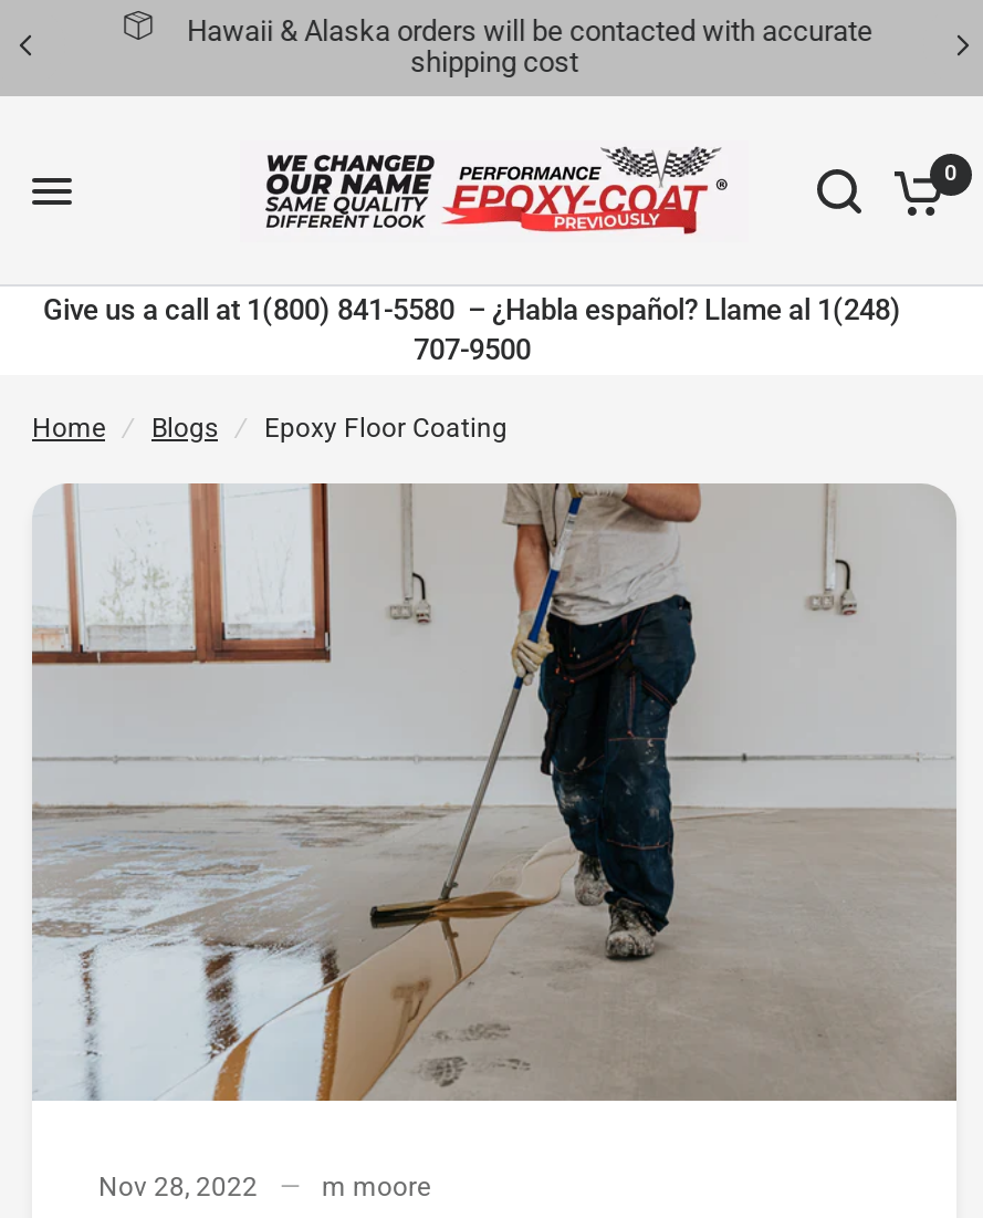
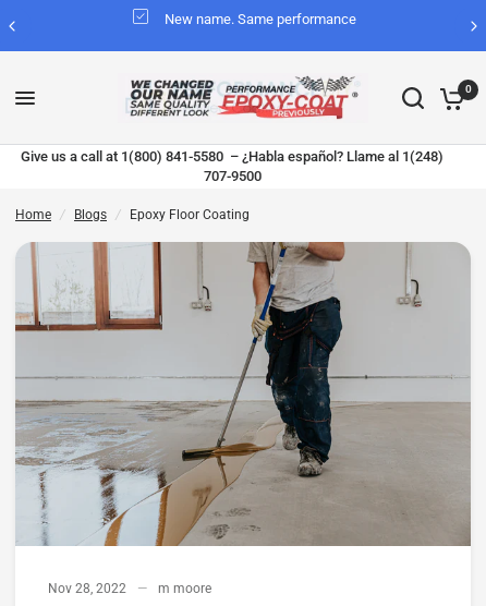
[187,14,872,79] Hawaii & Alaska orders will be contacted with accurate | shipping cost -> [165,11,356,27] New name. Same performance

